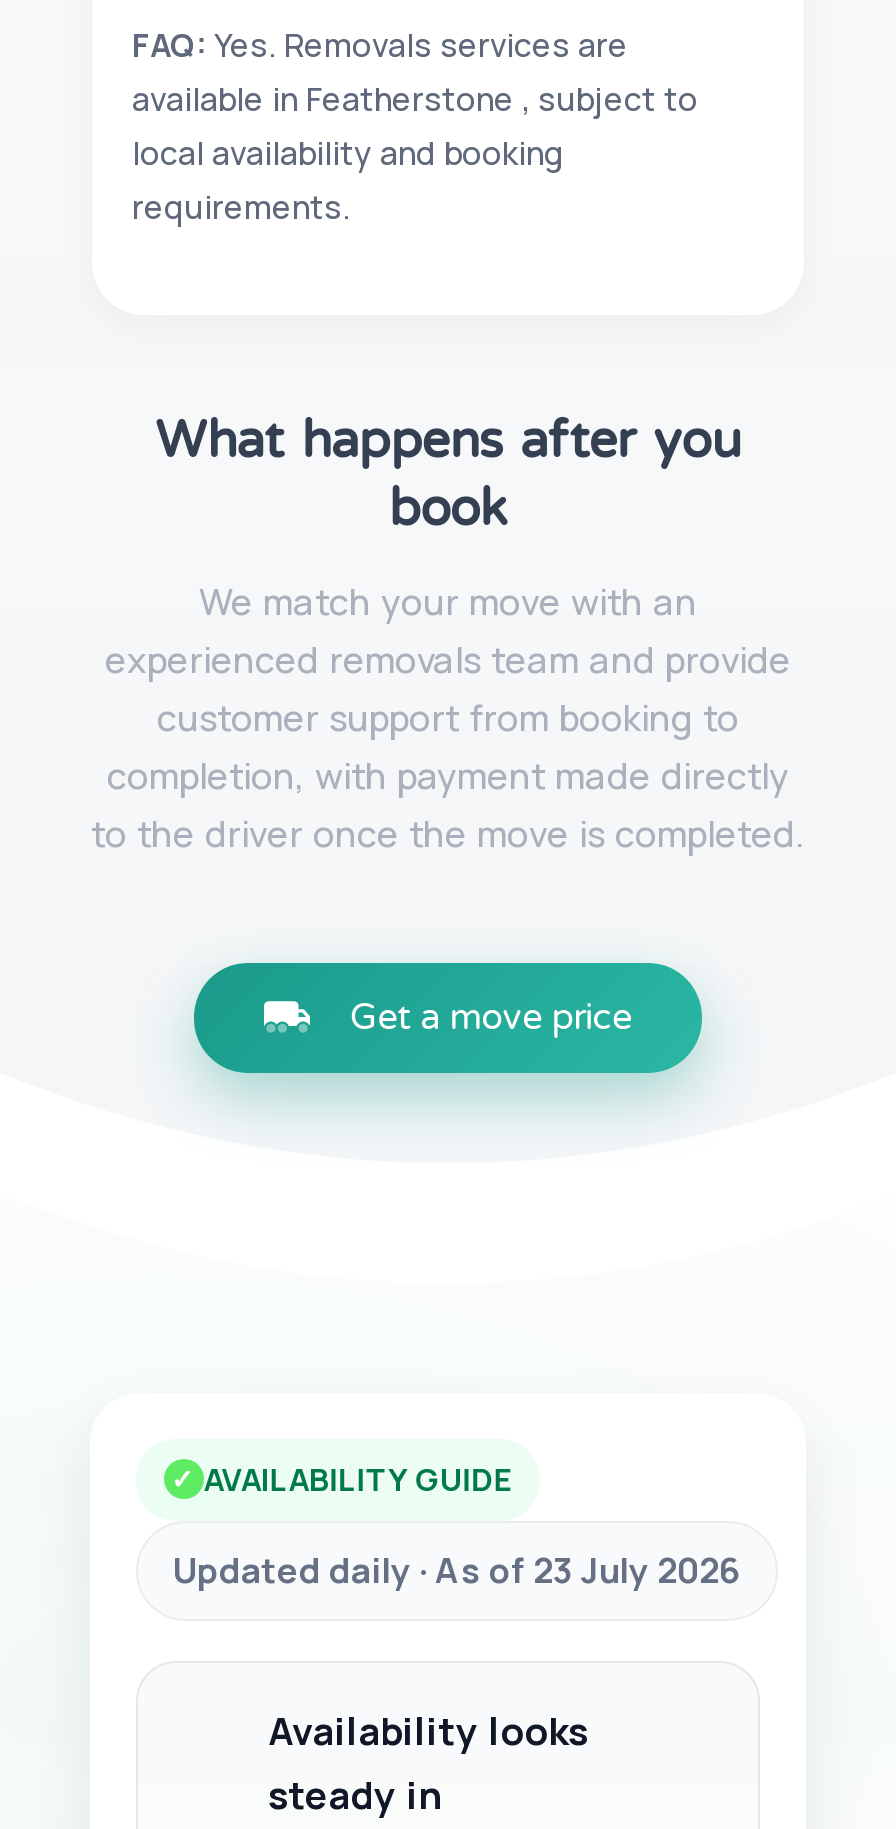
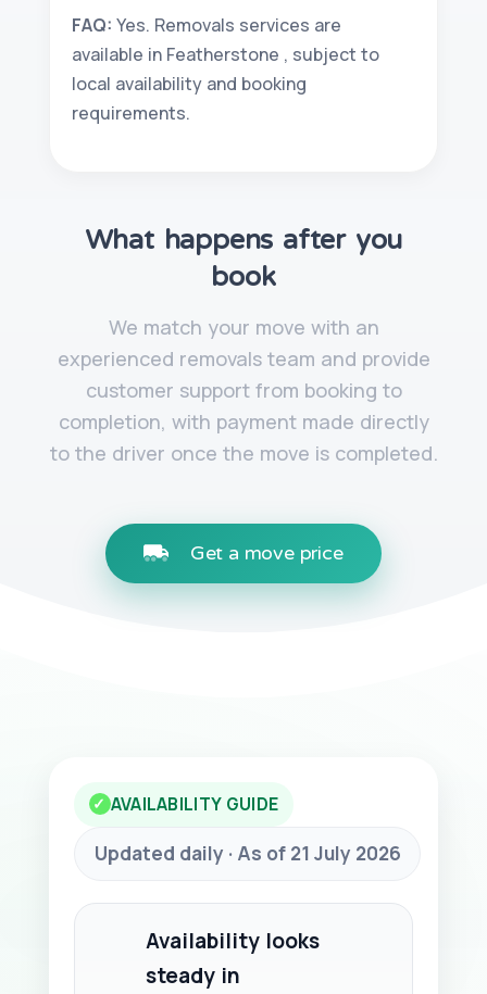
[173,1547,741,1593] Updated daily · As of 23 July 2026 -> [94,841,401,866] Updated daily · As of 21 July 2026

